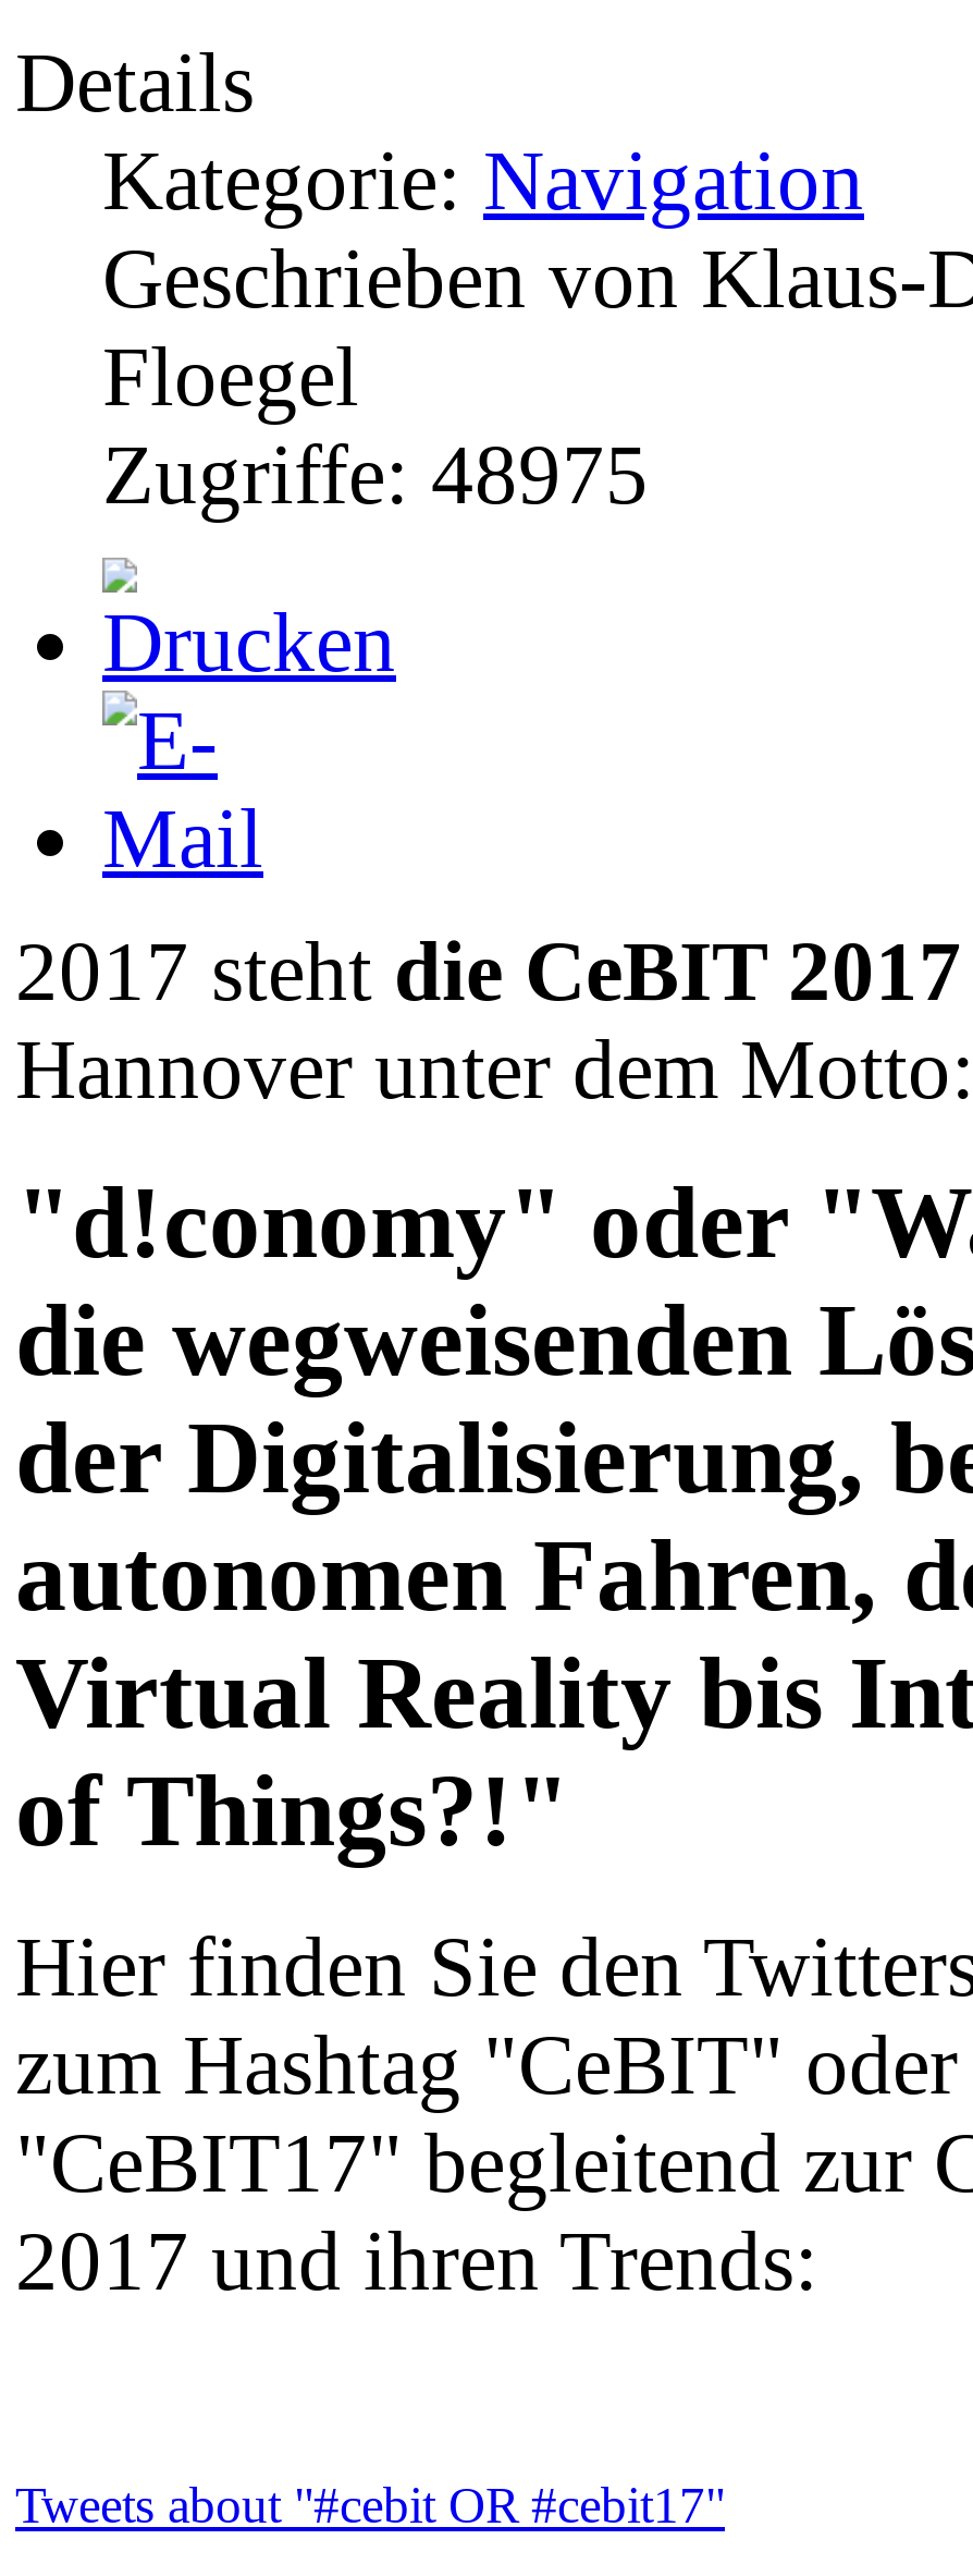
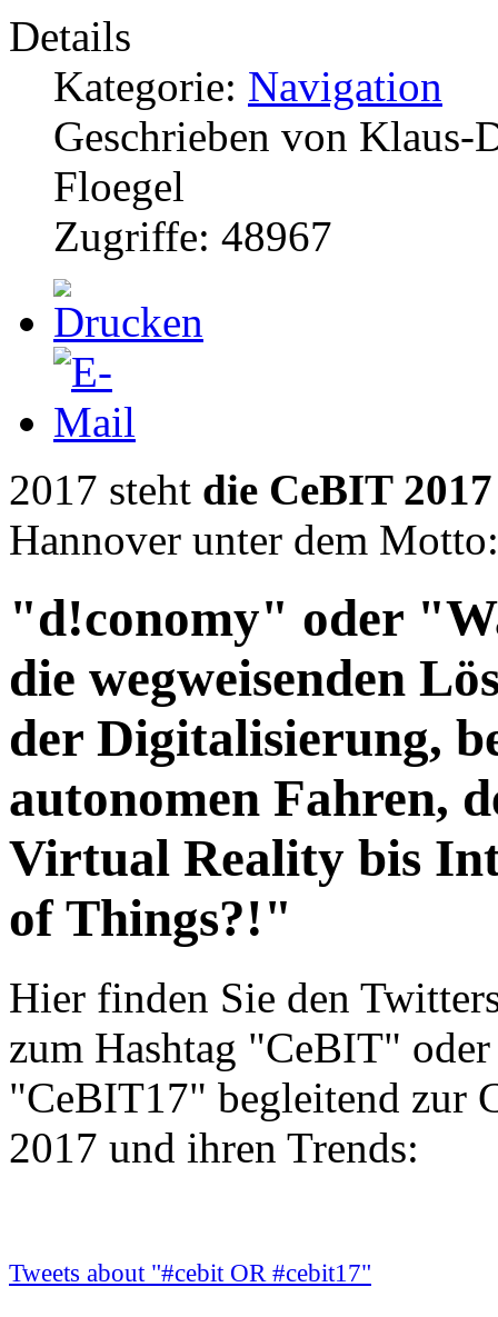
[102,426,649,520] Zugriffe: 48975 -> [53,212,332,260] Zugriffe: 48967

